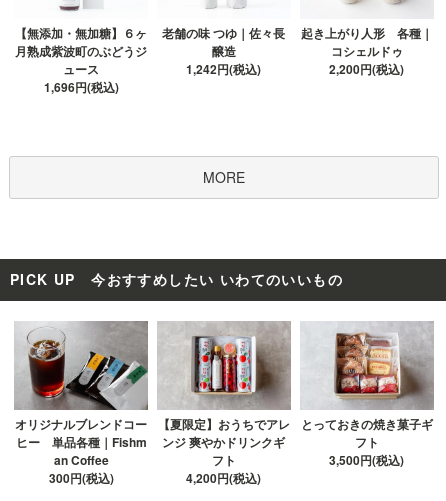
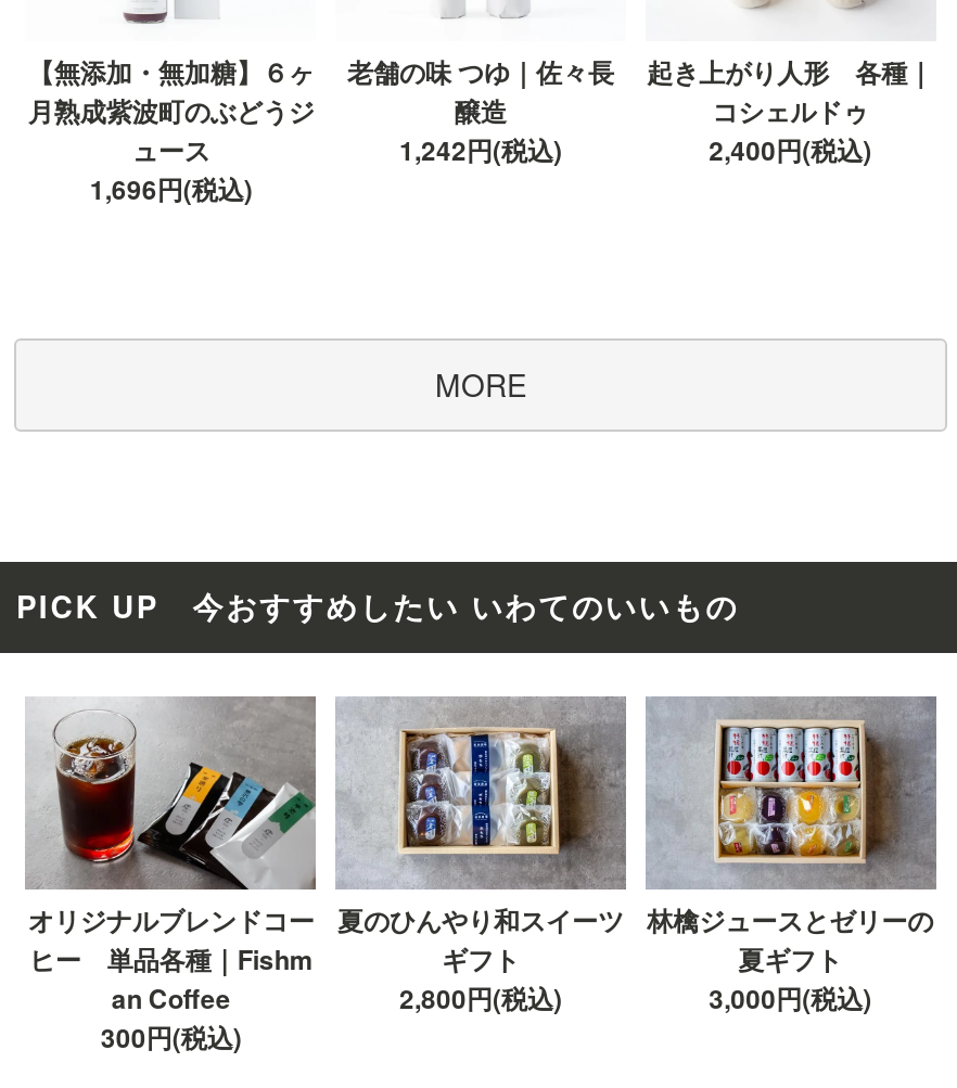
[329,60,404,78] 2,200円(税込) -> [709,131,871,170] 2,400円(税込)
[158,324,291,487] [image] | 【夏限定】おうちでアレ | ンジ 爽やかドリンクギ | フト | 4,200円(税込) -> [337,701,624,1018] [image] | 夏のひんやり和スイーツ | ギフト | 2,800円(税込)
[301,322,433,469] [image] | とっておきの焼き菓子ギ | フト | 3,500円(税込) -> [646,696,936,1018] [image] | 林檎ジュースとゼリーの | 夏ギフト | 3,000円(税込)

